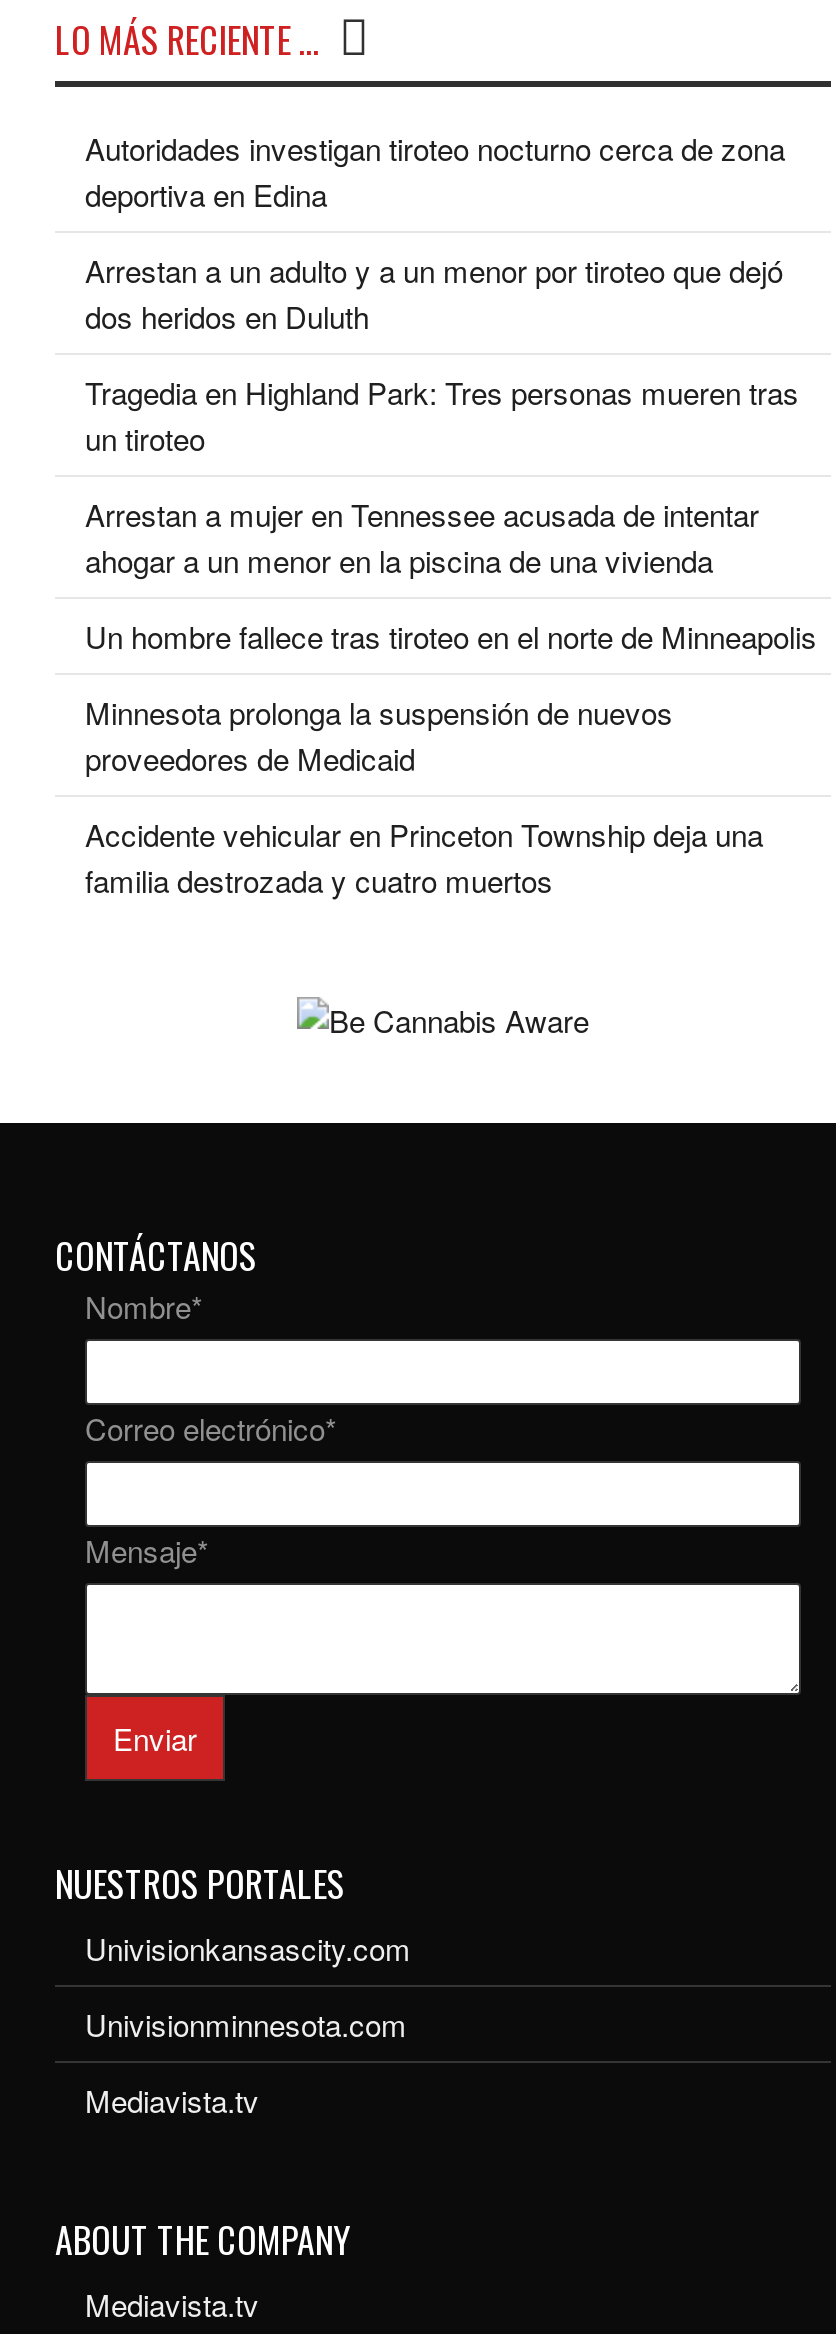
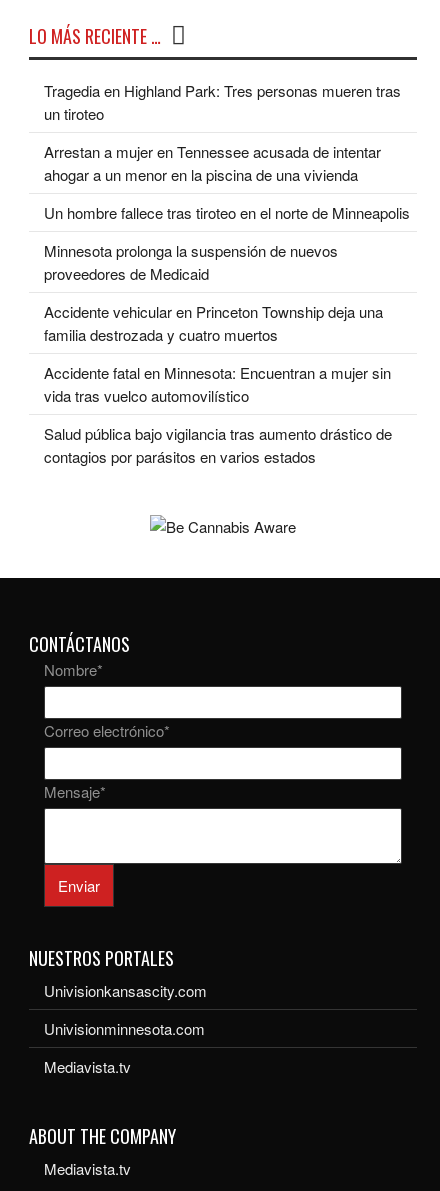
[85,127,785,337] Autoridades investigan tiroteo nocturno cerca de zona | deportiva en Edina | Arrestan a un adulto y a un menor por tiroteo que dejó | dos heridos en Duluth -> none
moved [85,371,817,901] -> [44,80,410,345]: Tragedia en Highland Park: Tres personas mueren tras | un tiroteo | Arrestan a mujer en Tennessee acusada de intentar | ... | Accidente vehicular en Princeton Township deja una | familia destrozada y cuatro muertos
none -> [44,362,392,467] Accidente fatal en Minnesota: Encuentran a mujer sin | vida tras vuelco automovilístico | Salud pública bajo vigilancia tras aumento drástico de | contagios por parásitos en varios estados

